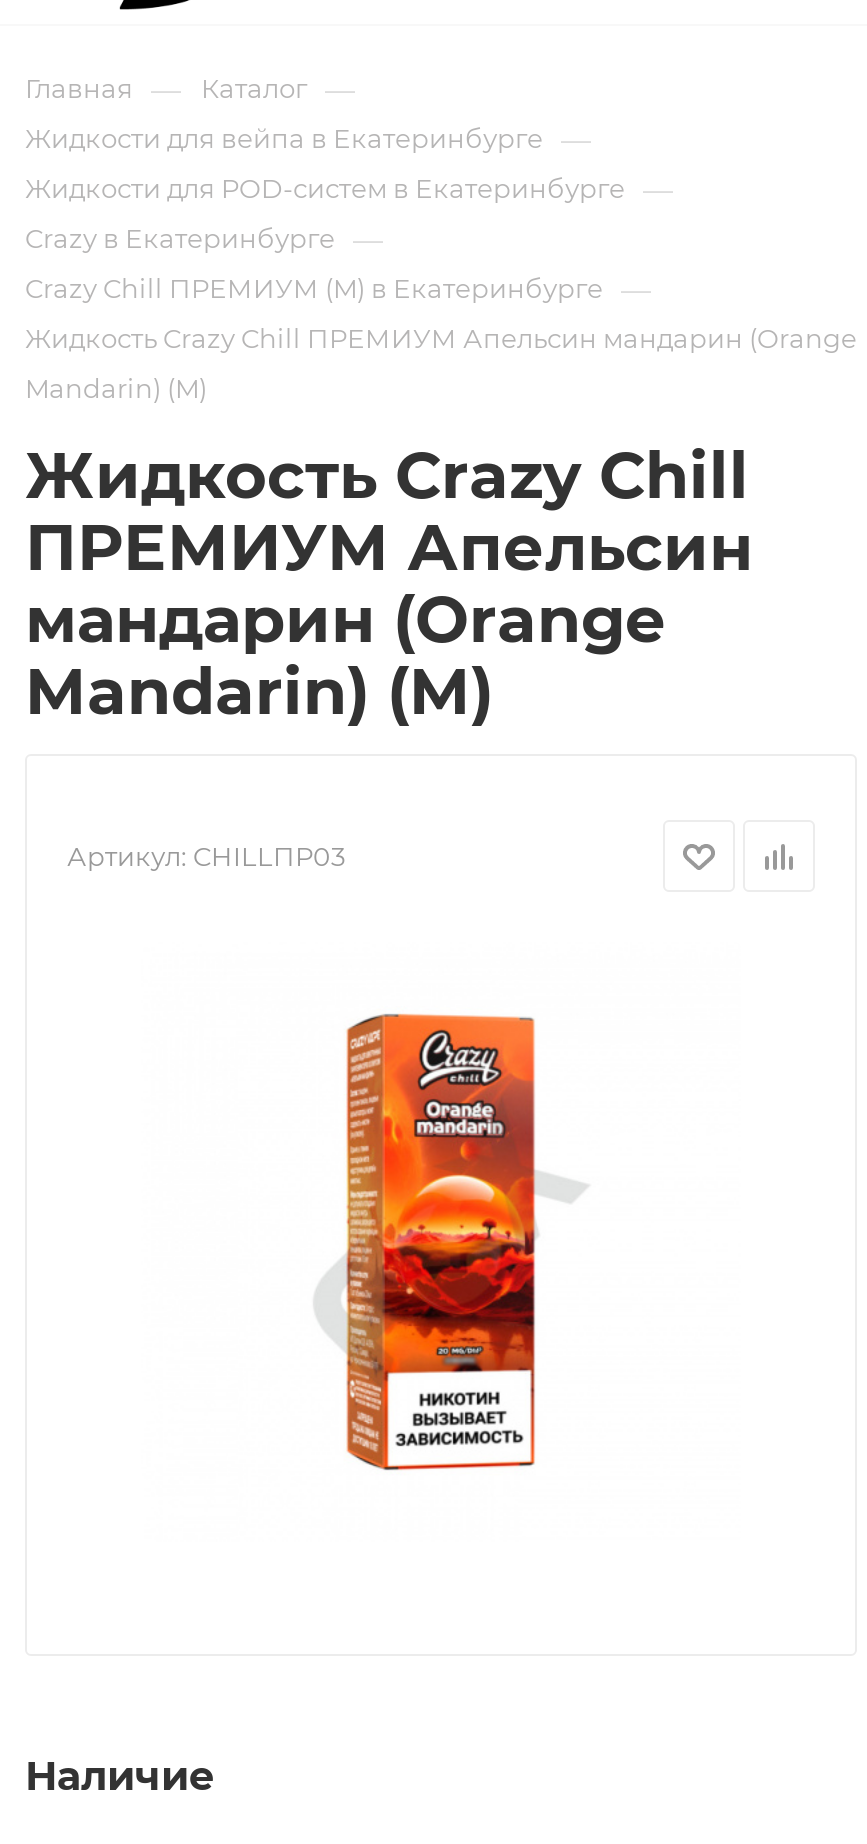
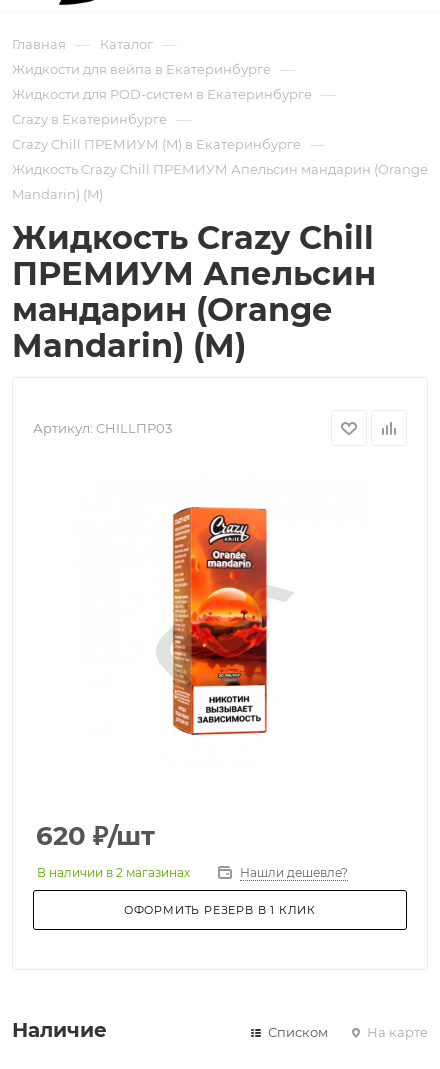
none -> [36,820,348,880] 620 ₽/шт | В наличии в 2 магазинах | Нашли дешевле?
none -> [124,903,316,917] ОФОРМИТЬ РЕЗЕРВ В 1 КЛИК
none -> [265,1024,428,1040] Списком | На карте

